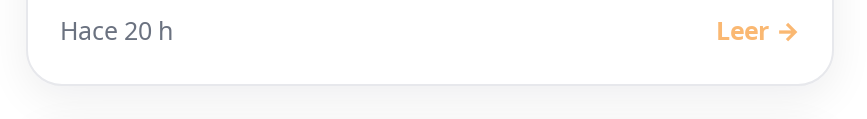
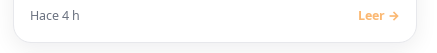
[60,13,174,47] Hace 20 h -> [30,7,80,24] Hace 4 h

